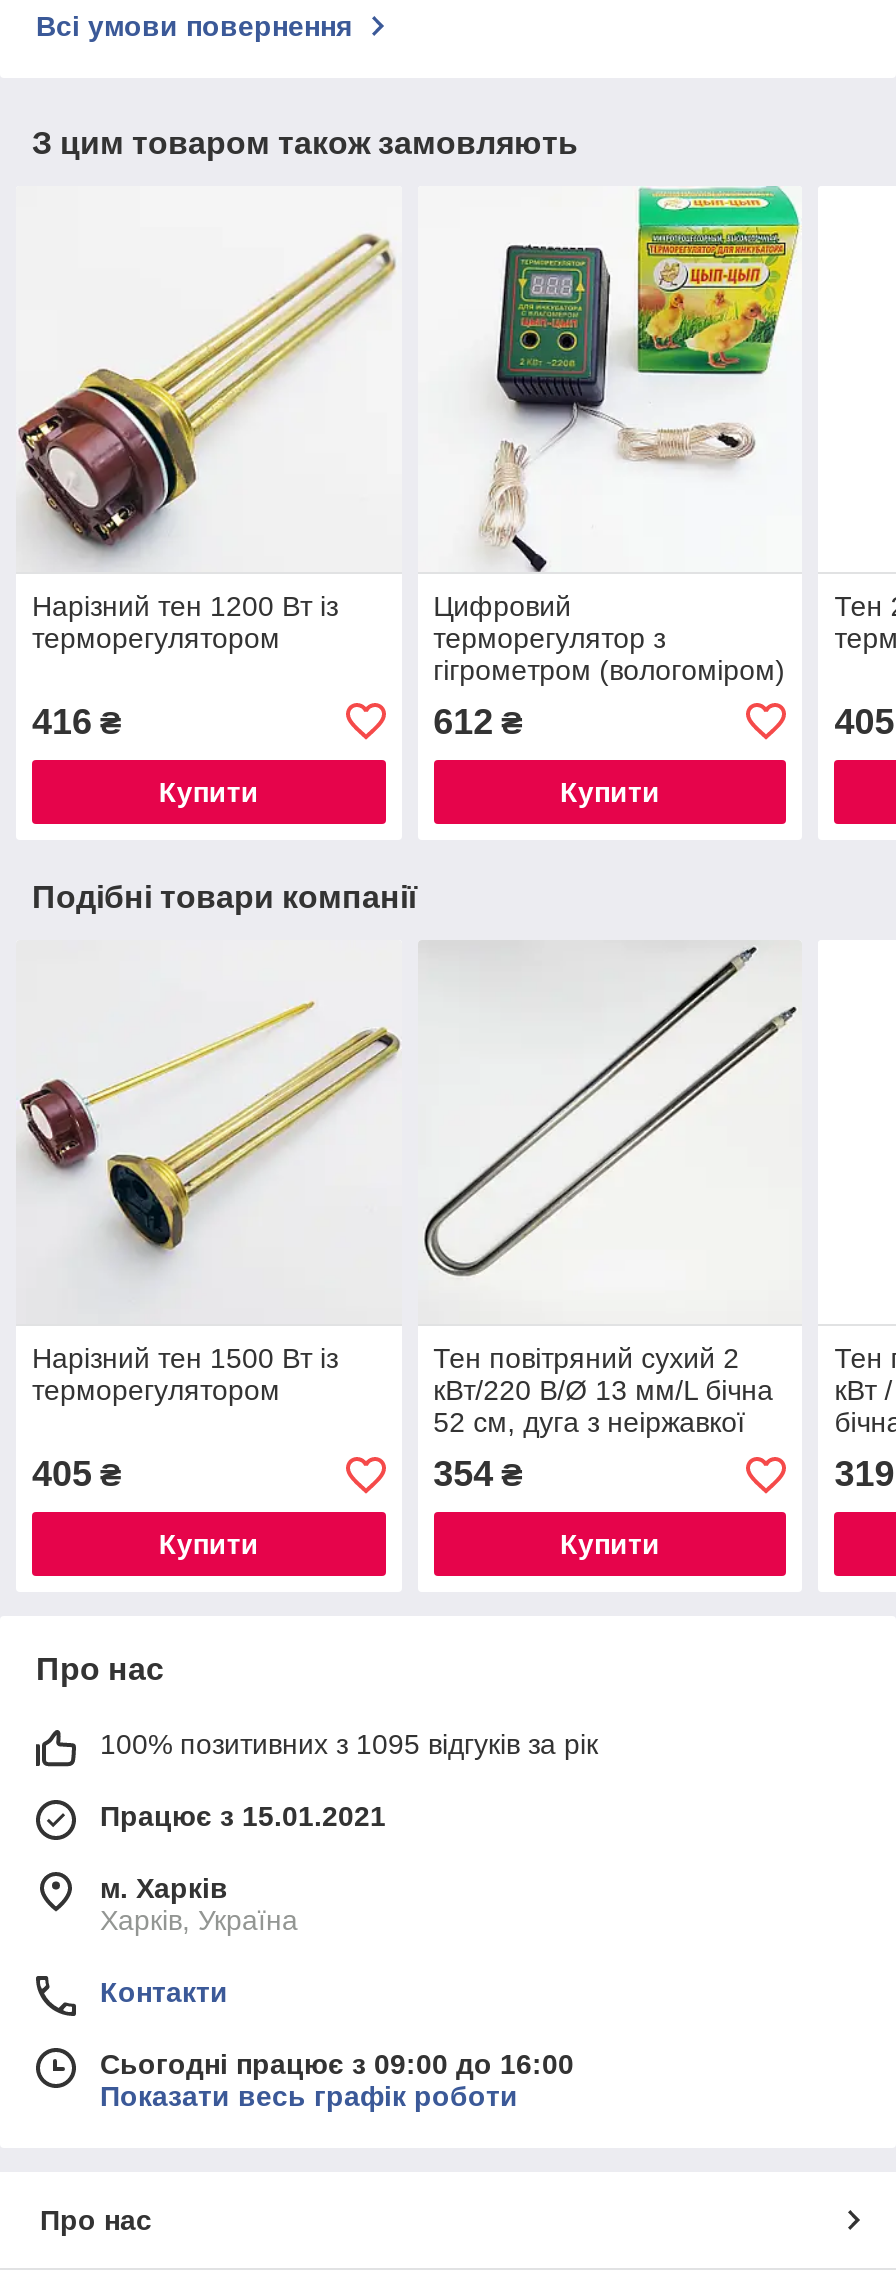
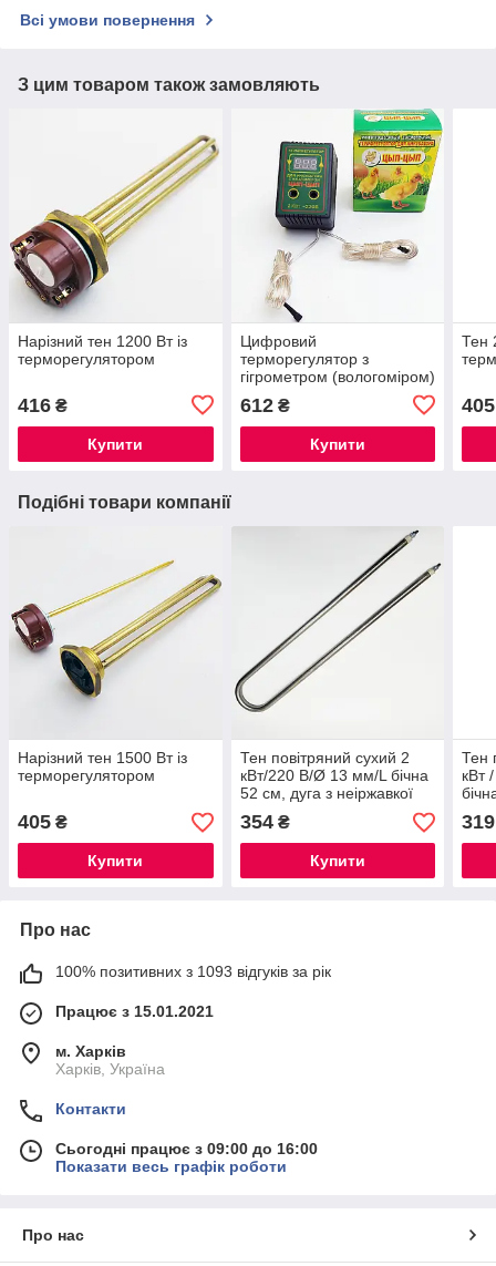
[100,1729,598,1761] 100% позитивних з 1095 відгуків за рік -> [55,963,331,981] 100% позитивних з 1093 відгуків за рік

